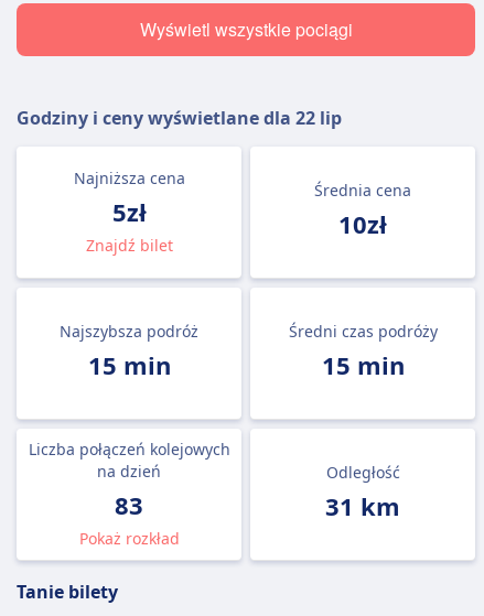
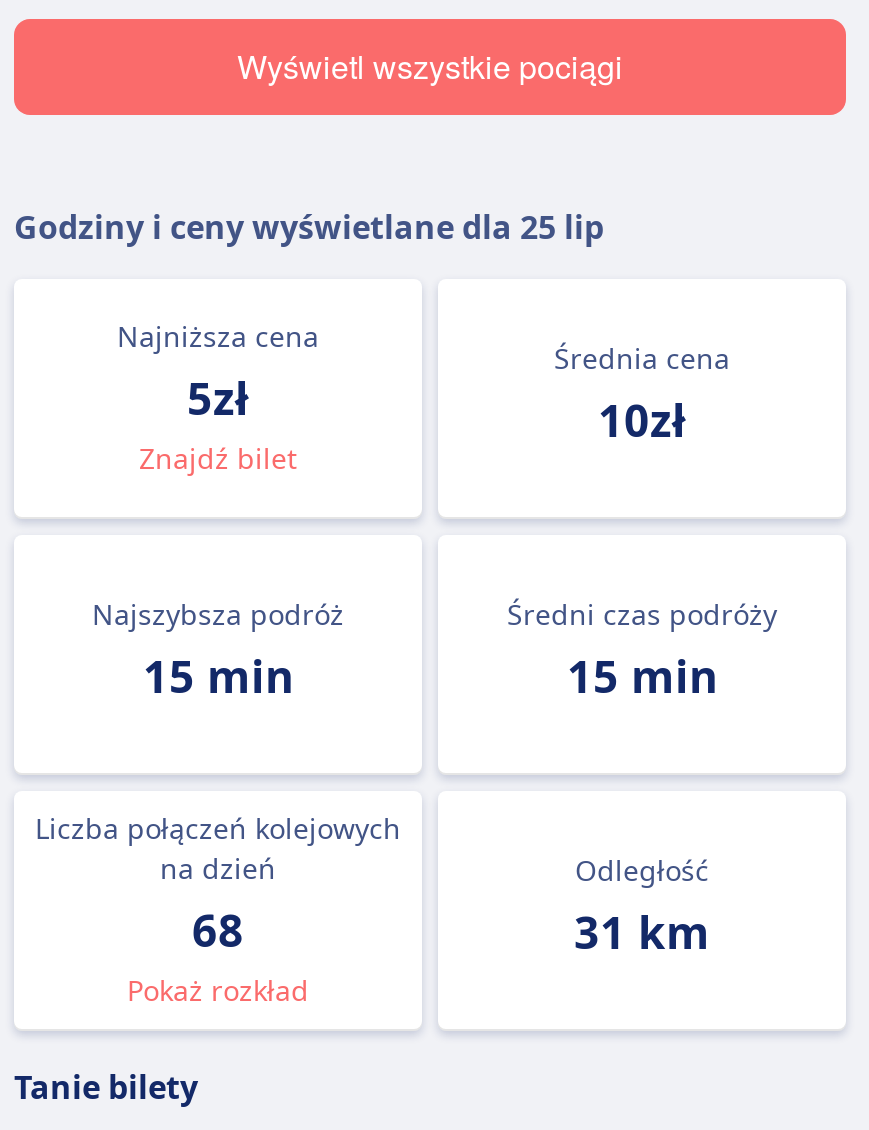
[17,106,342,130] Godziny i ceny wyświetlane dla 22 lip -> [14,205,604,249] Godziny i ceny wyświetlane dla 25 lip
[115,488,143,521] 83 -> [192,899,244,959] 68

